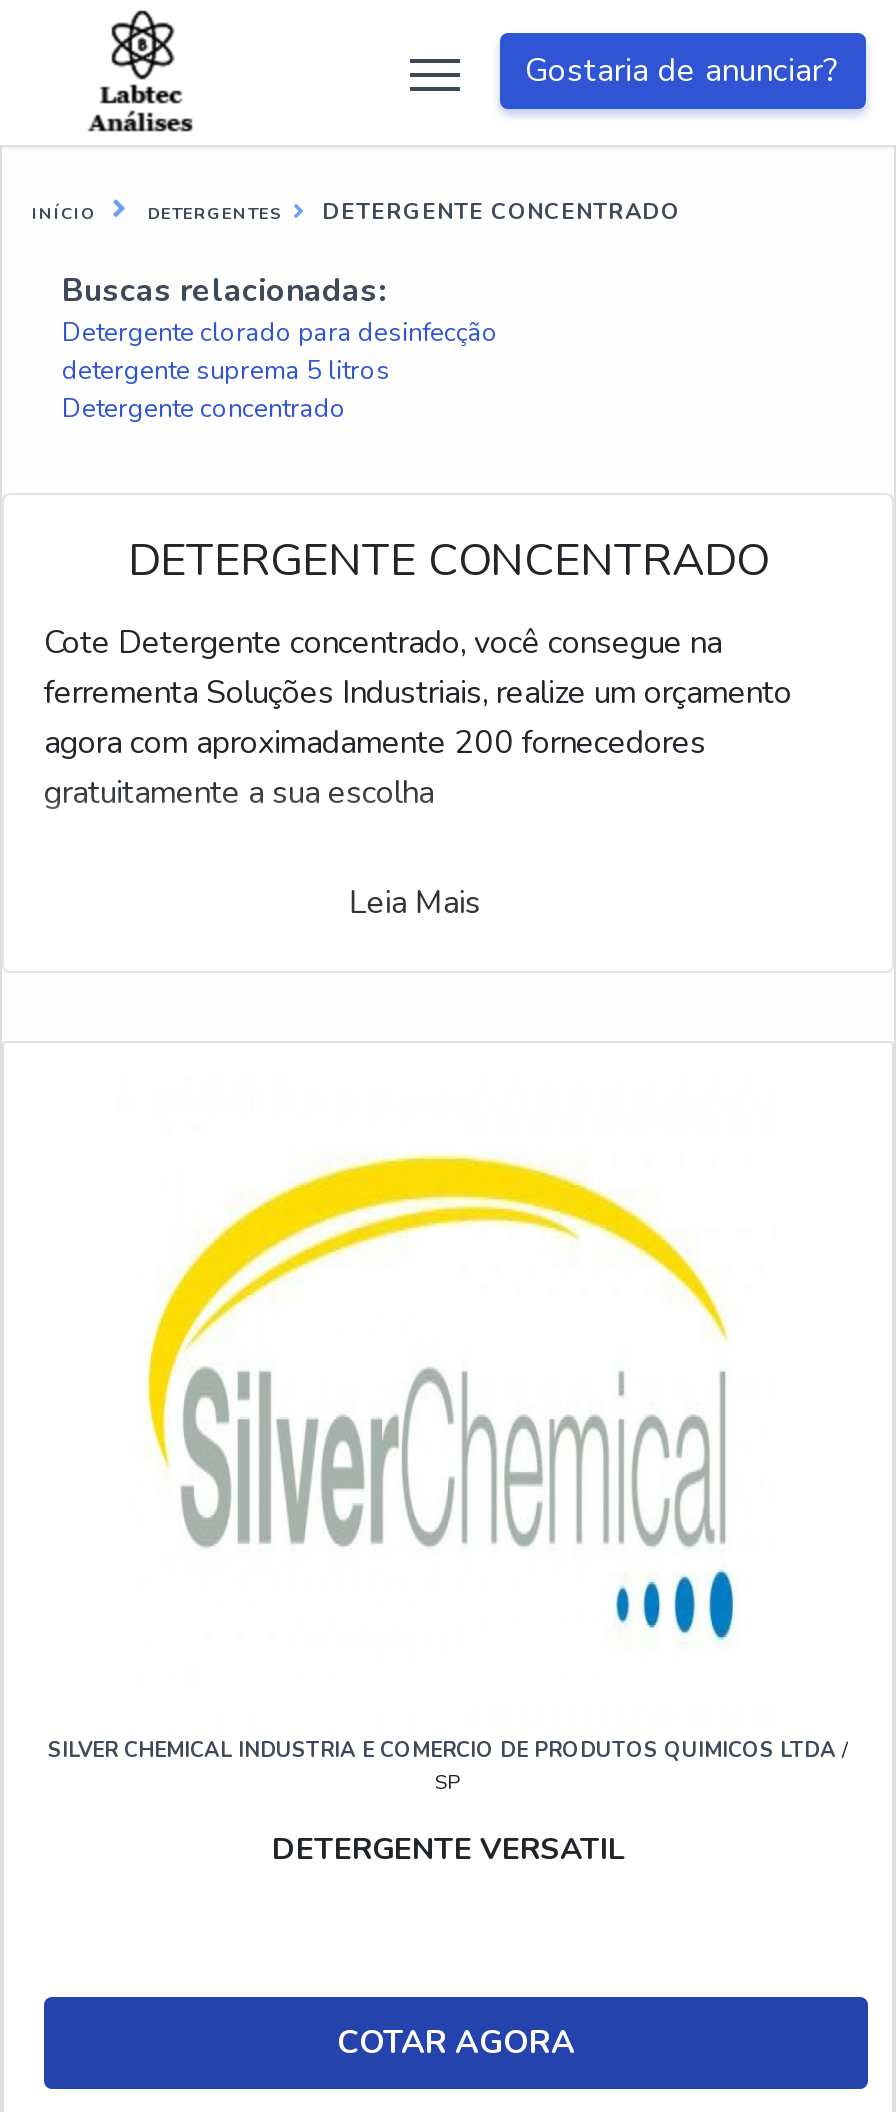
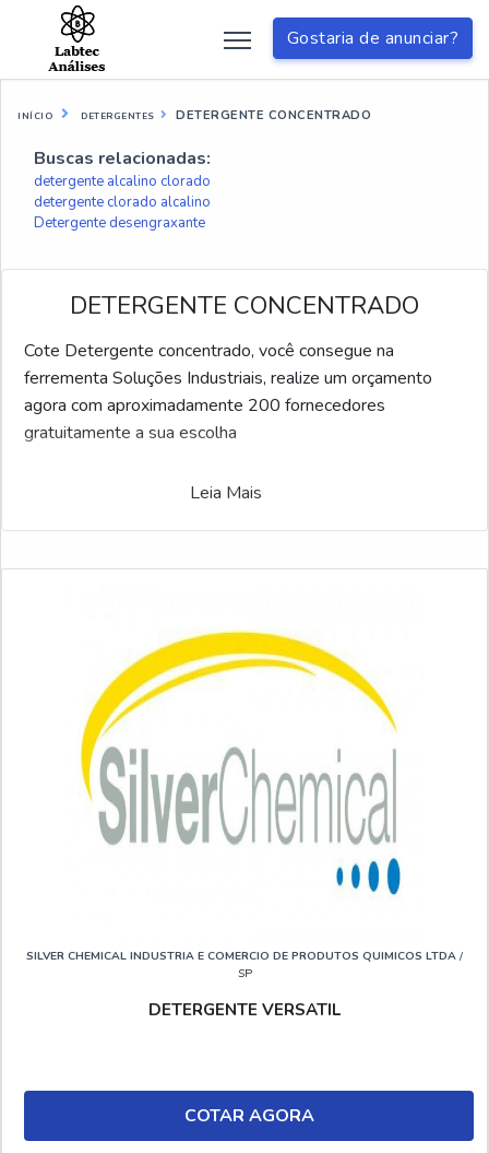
[62,315,498,427] Detergente clorado para desinfecção | detergente suprema 5 litros | Detergente concentrado -> [34,172,211,233] detergente alcalino clorado | detergente clorado alcalino | Detergente desengraxante

